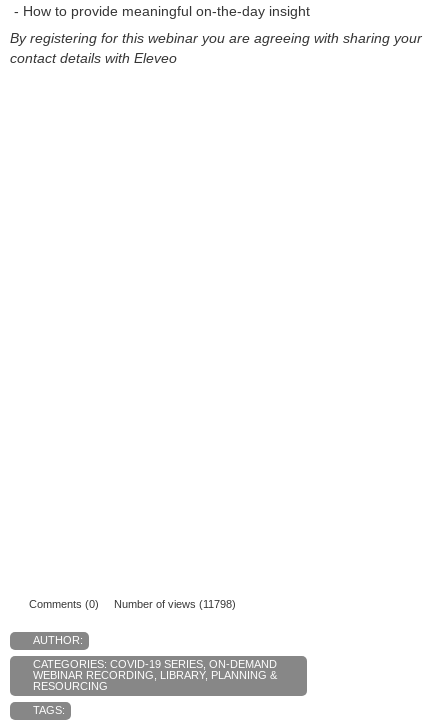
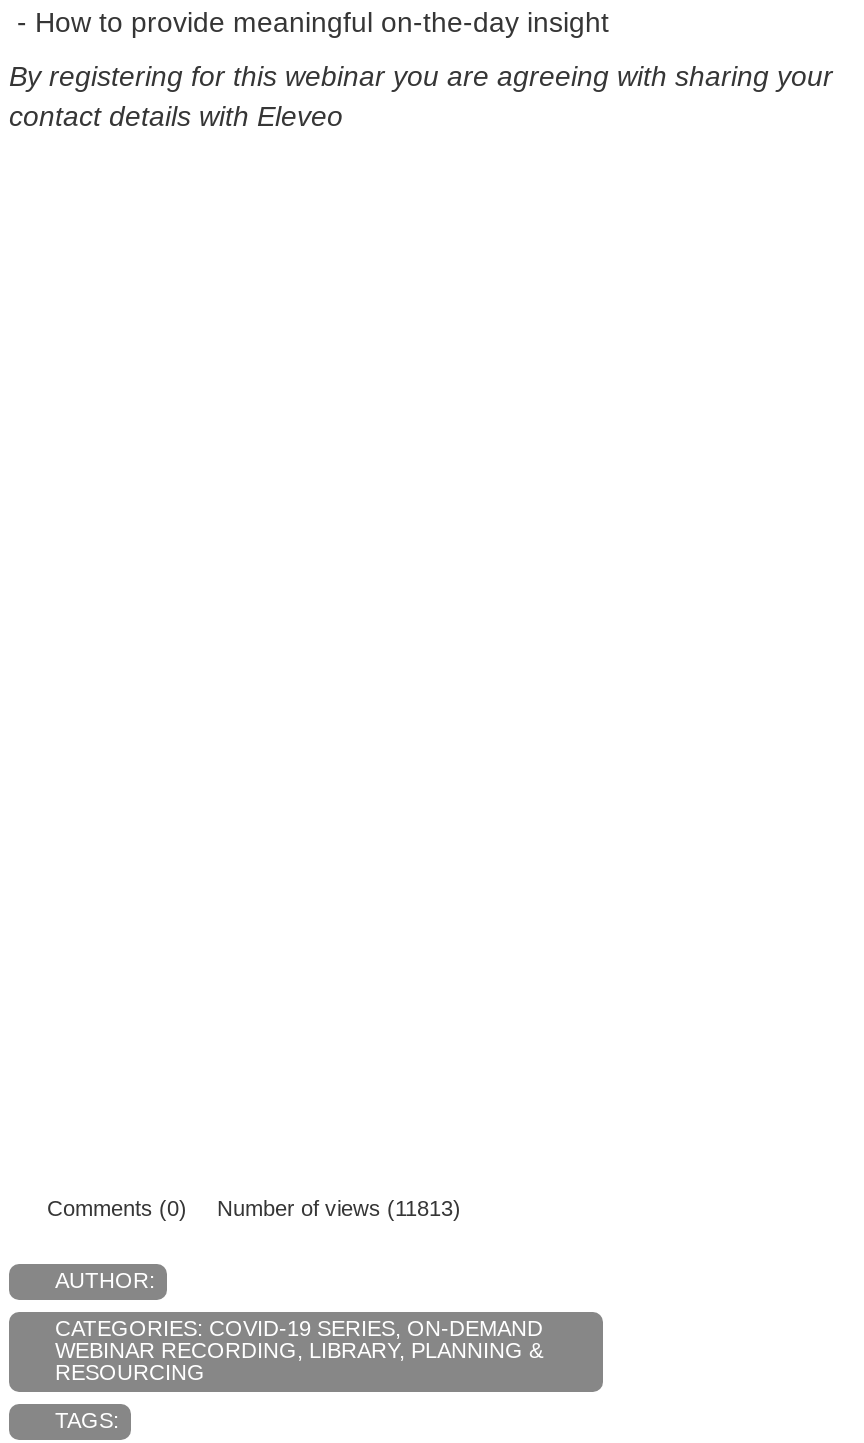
[114,598,236,610] Number of views (11798) -> [217,1196,461,1220] Number of views (11813)

